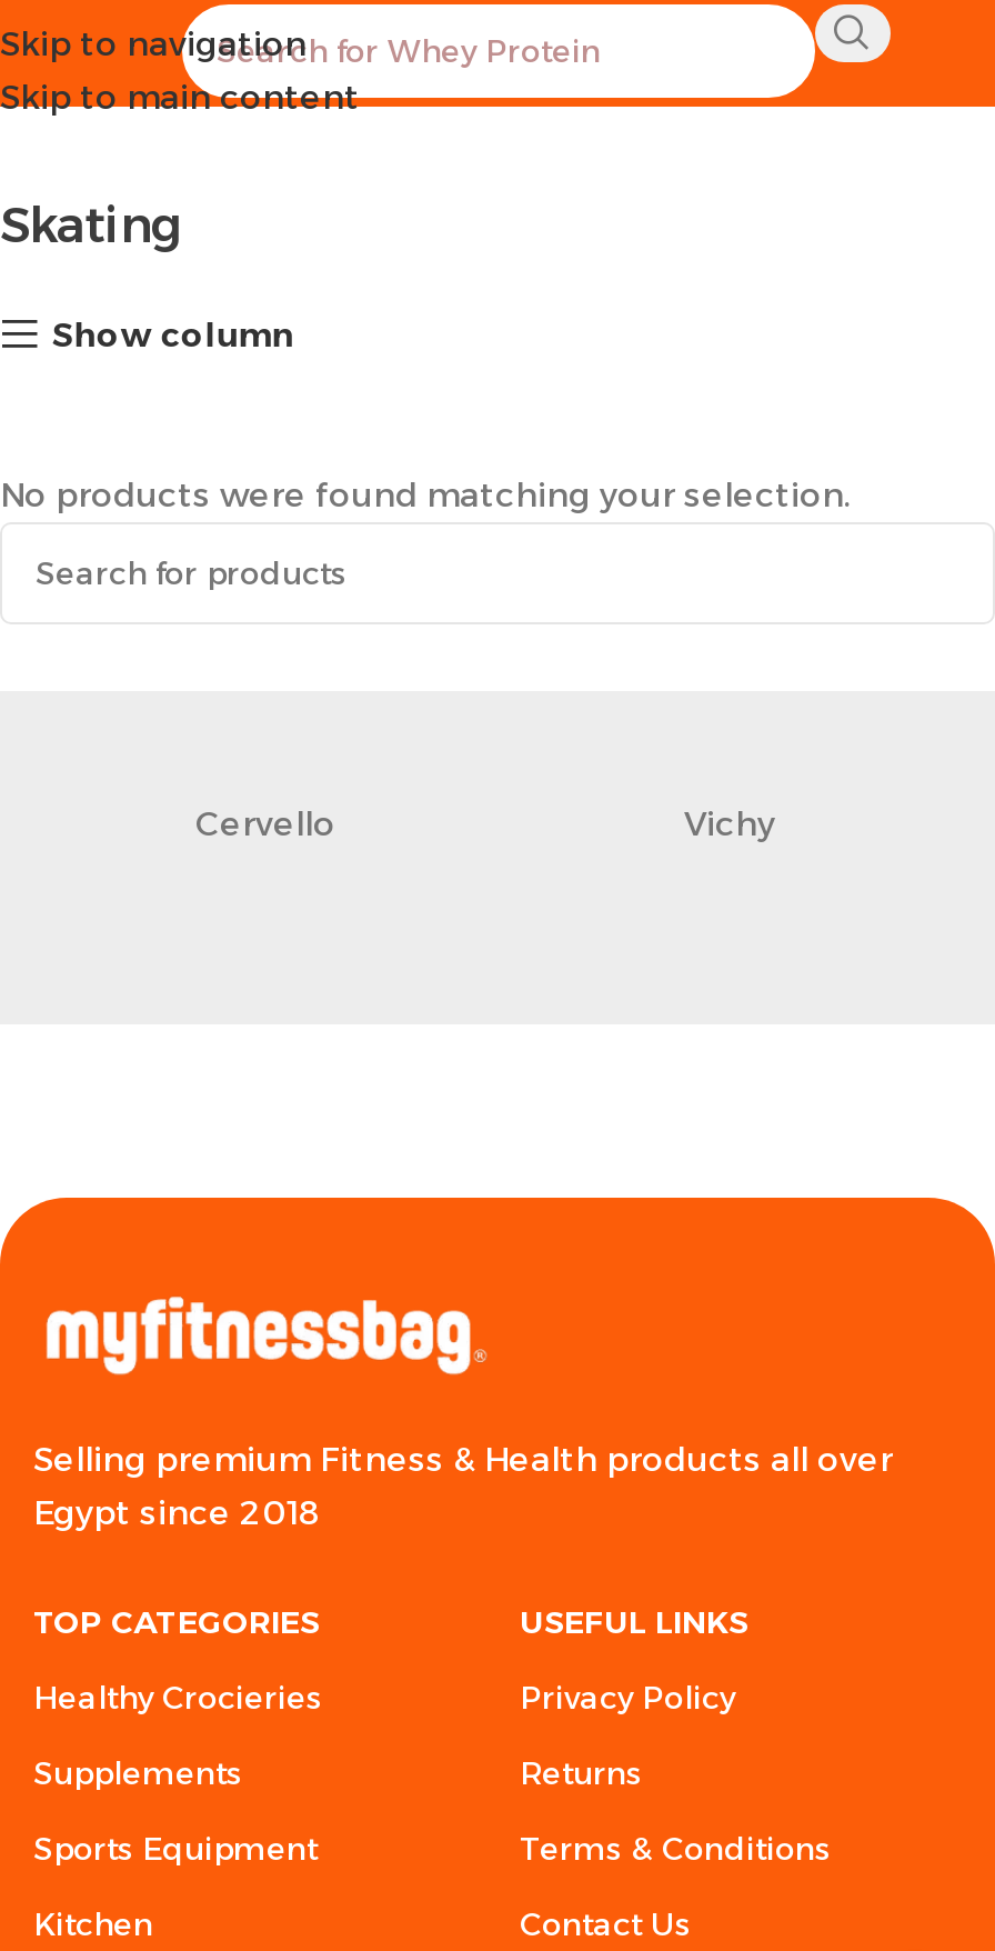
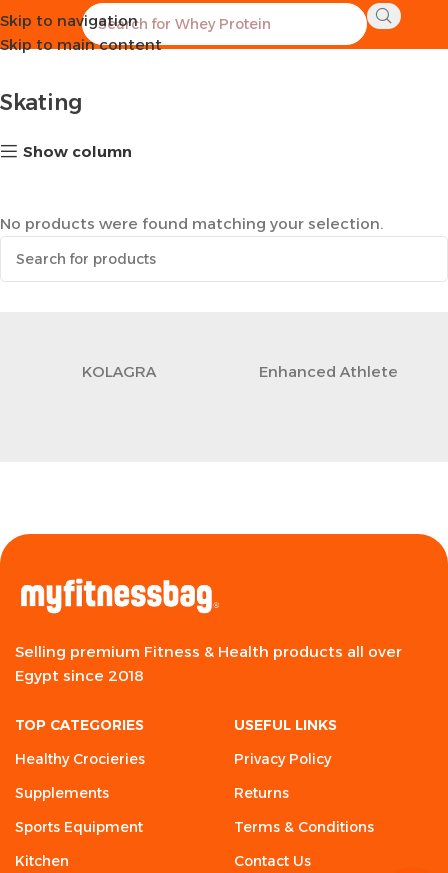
[195,802,775,844] Cervello | Vichy -> [82,362,398,381] KOLAGRA | Enhanced Athlete

